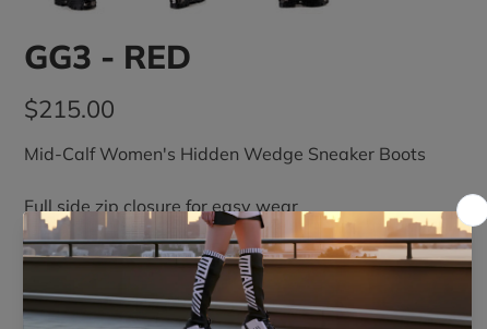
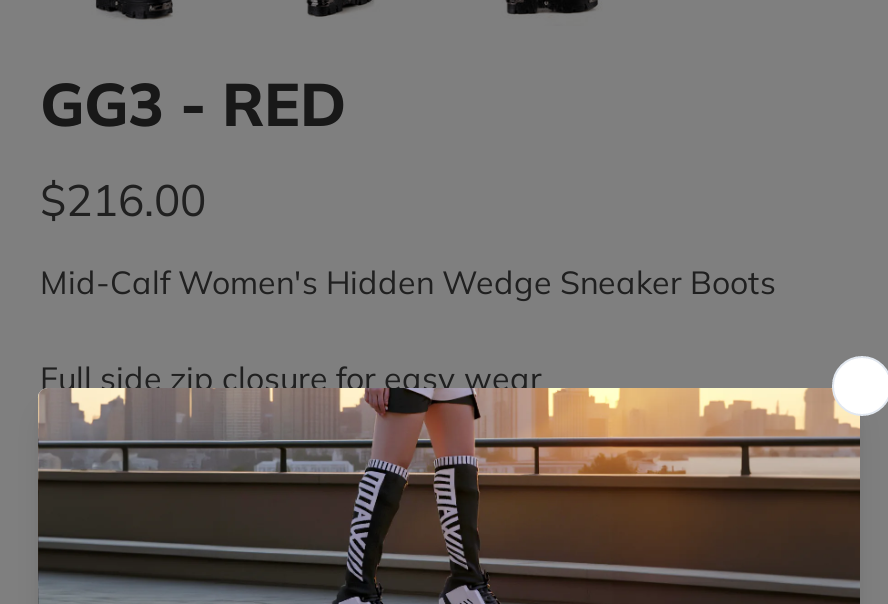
[24,94,115,124] $215.00 -> [40,172,206,228] $216.00

